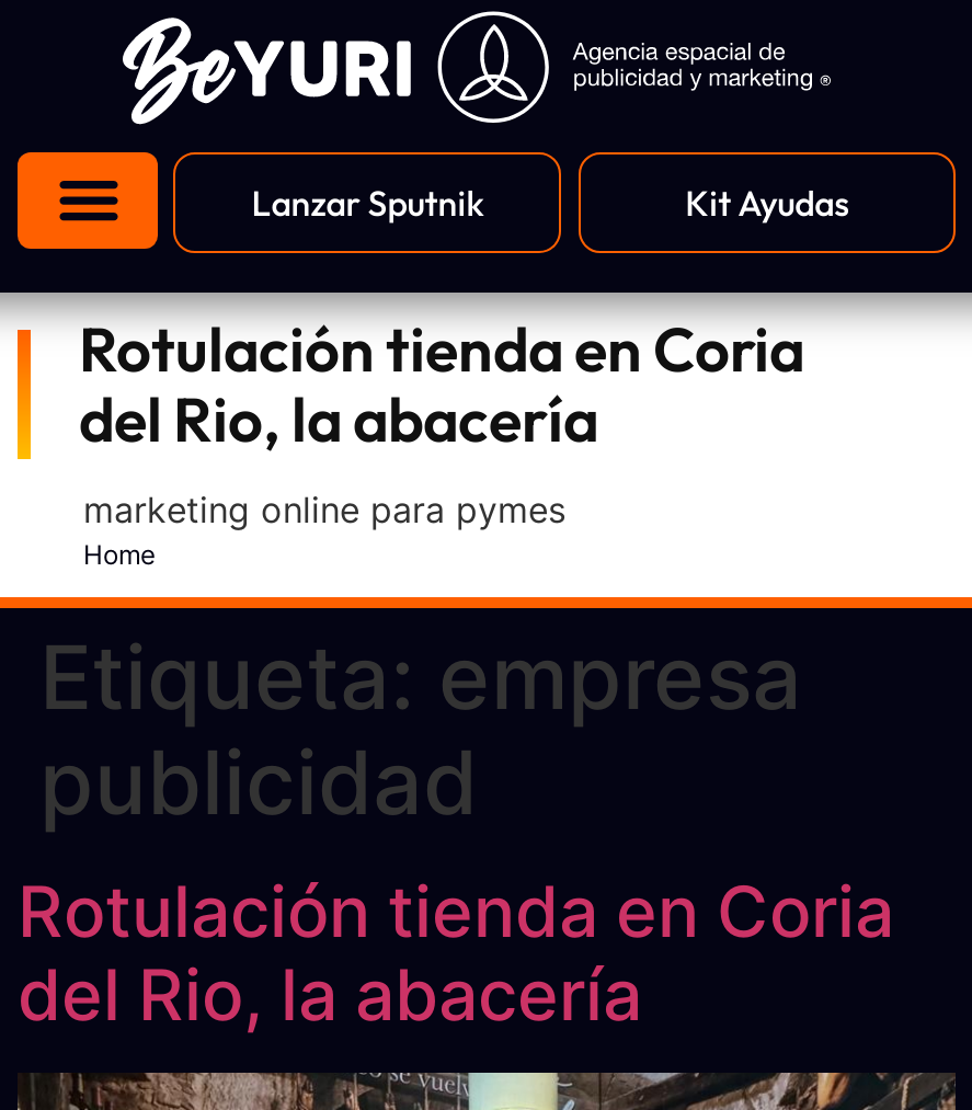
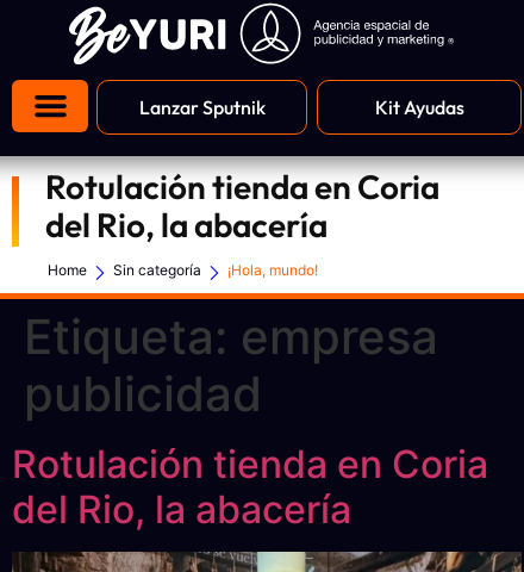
[83,488,565,531] marketing online para pymes -> none
none -> [113,261,318,279] Sin categoría | ¡Hola, mundo!

